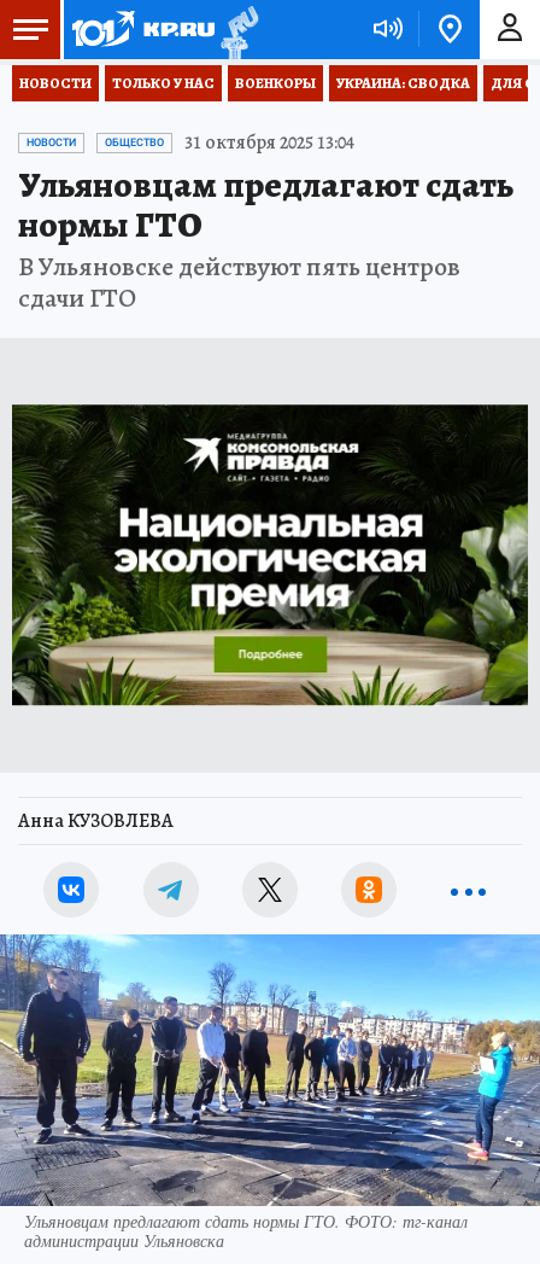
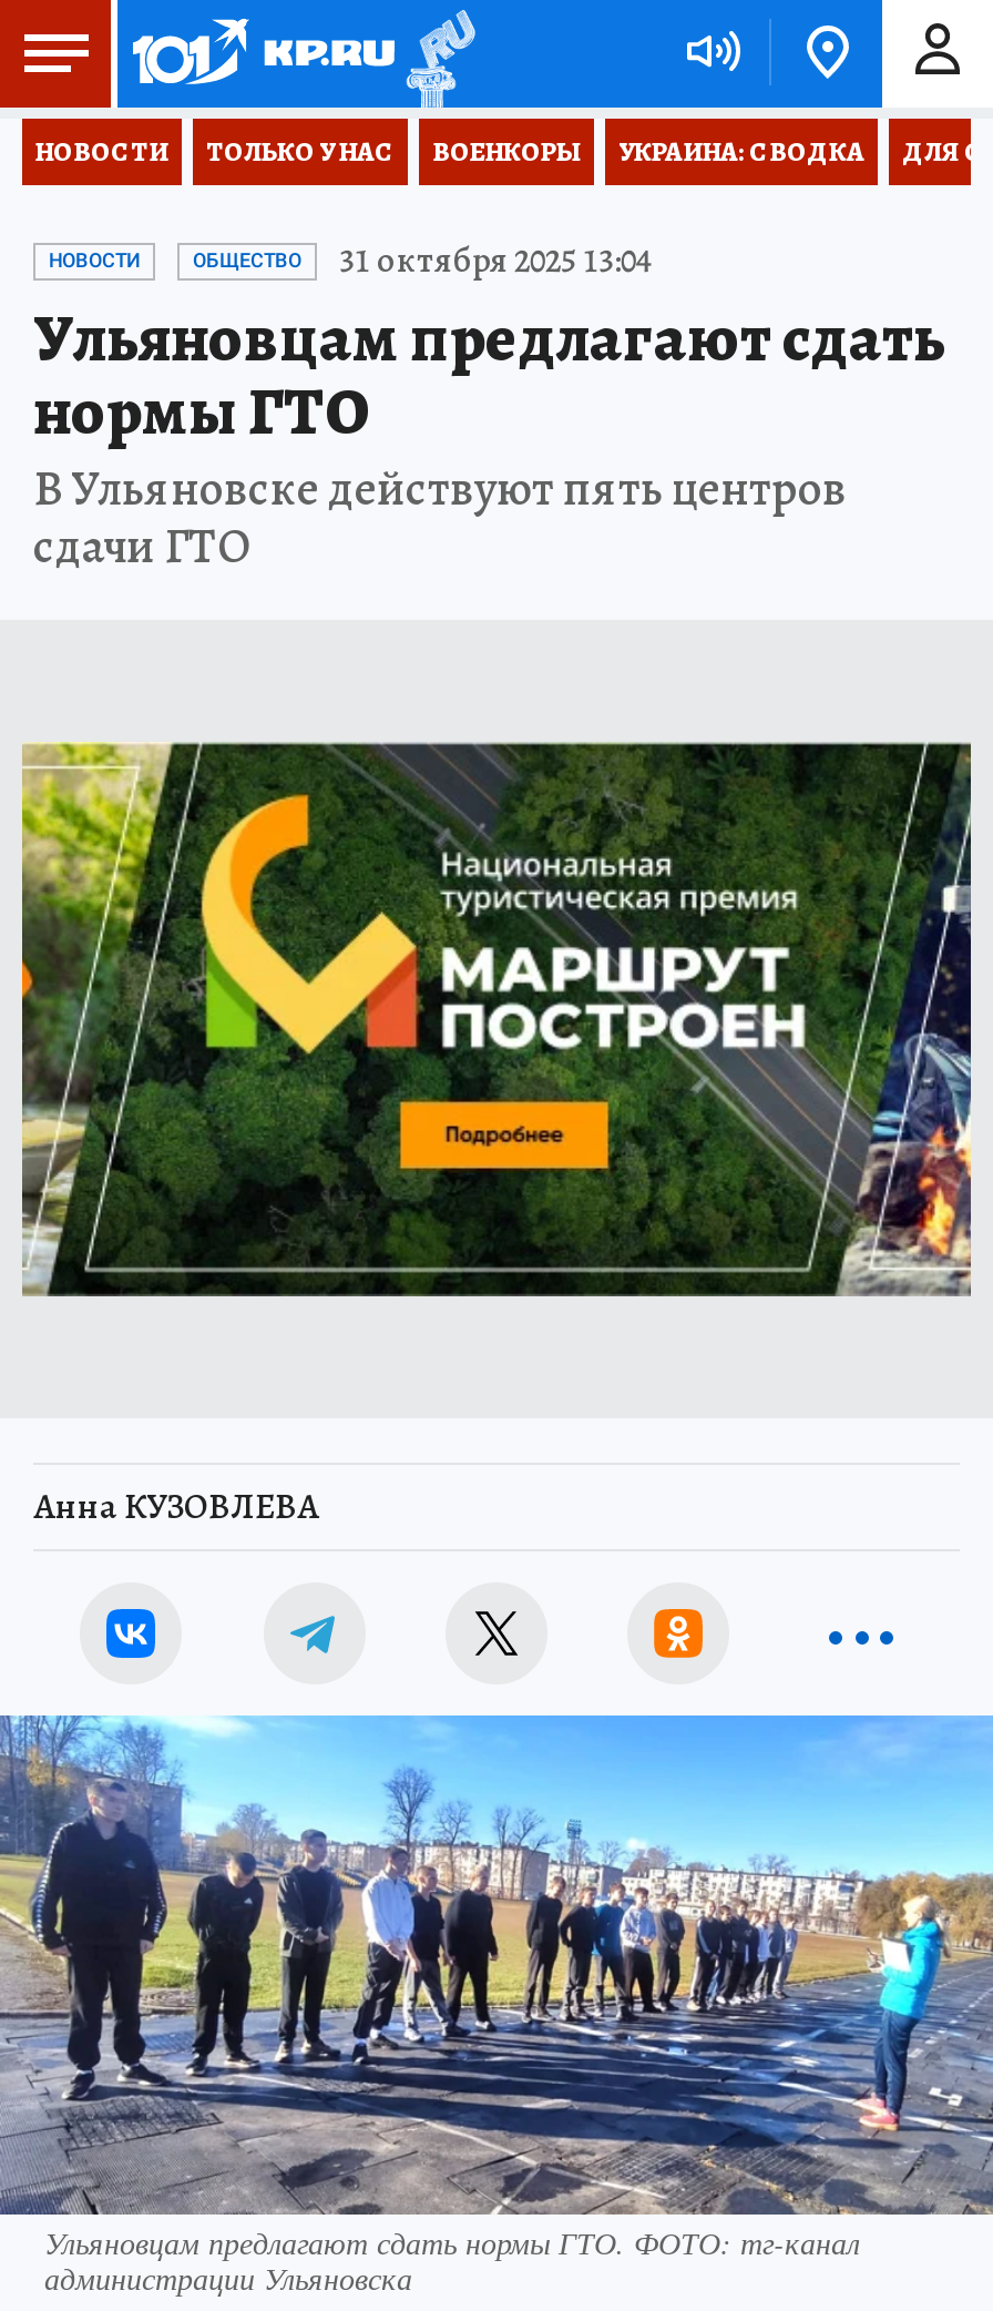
[11,403,529,706] [image] -> [20,742,973,1299] [image]

